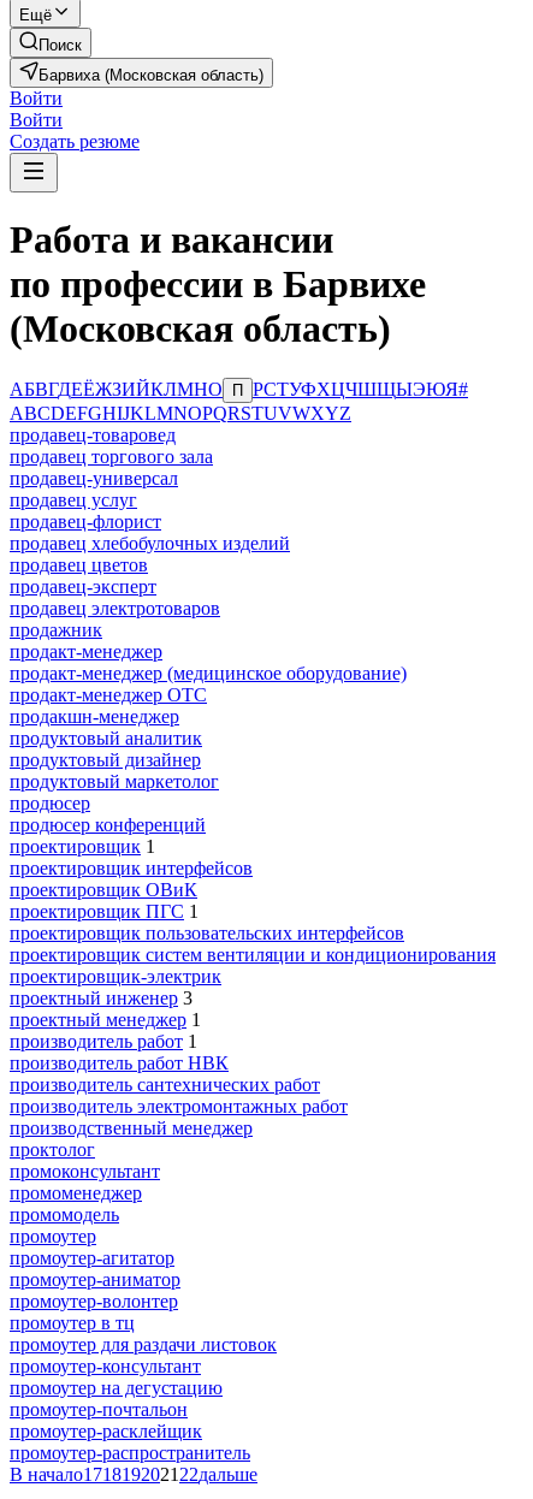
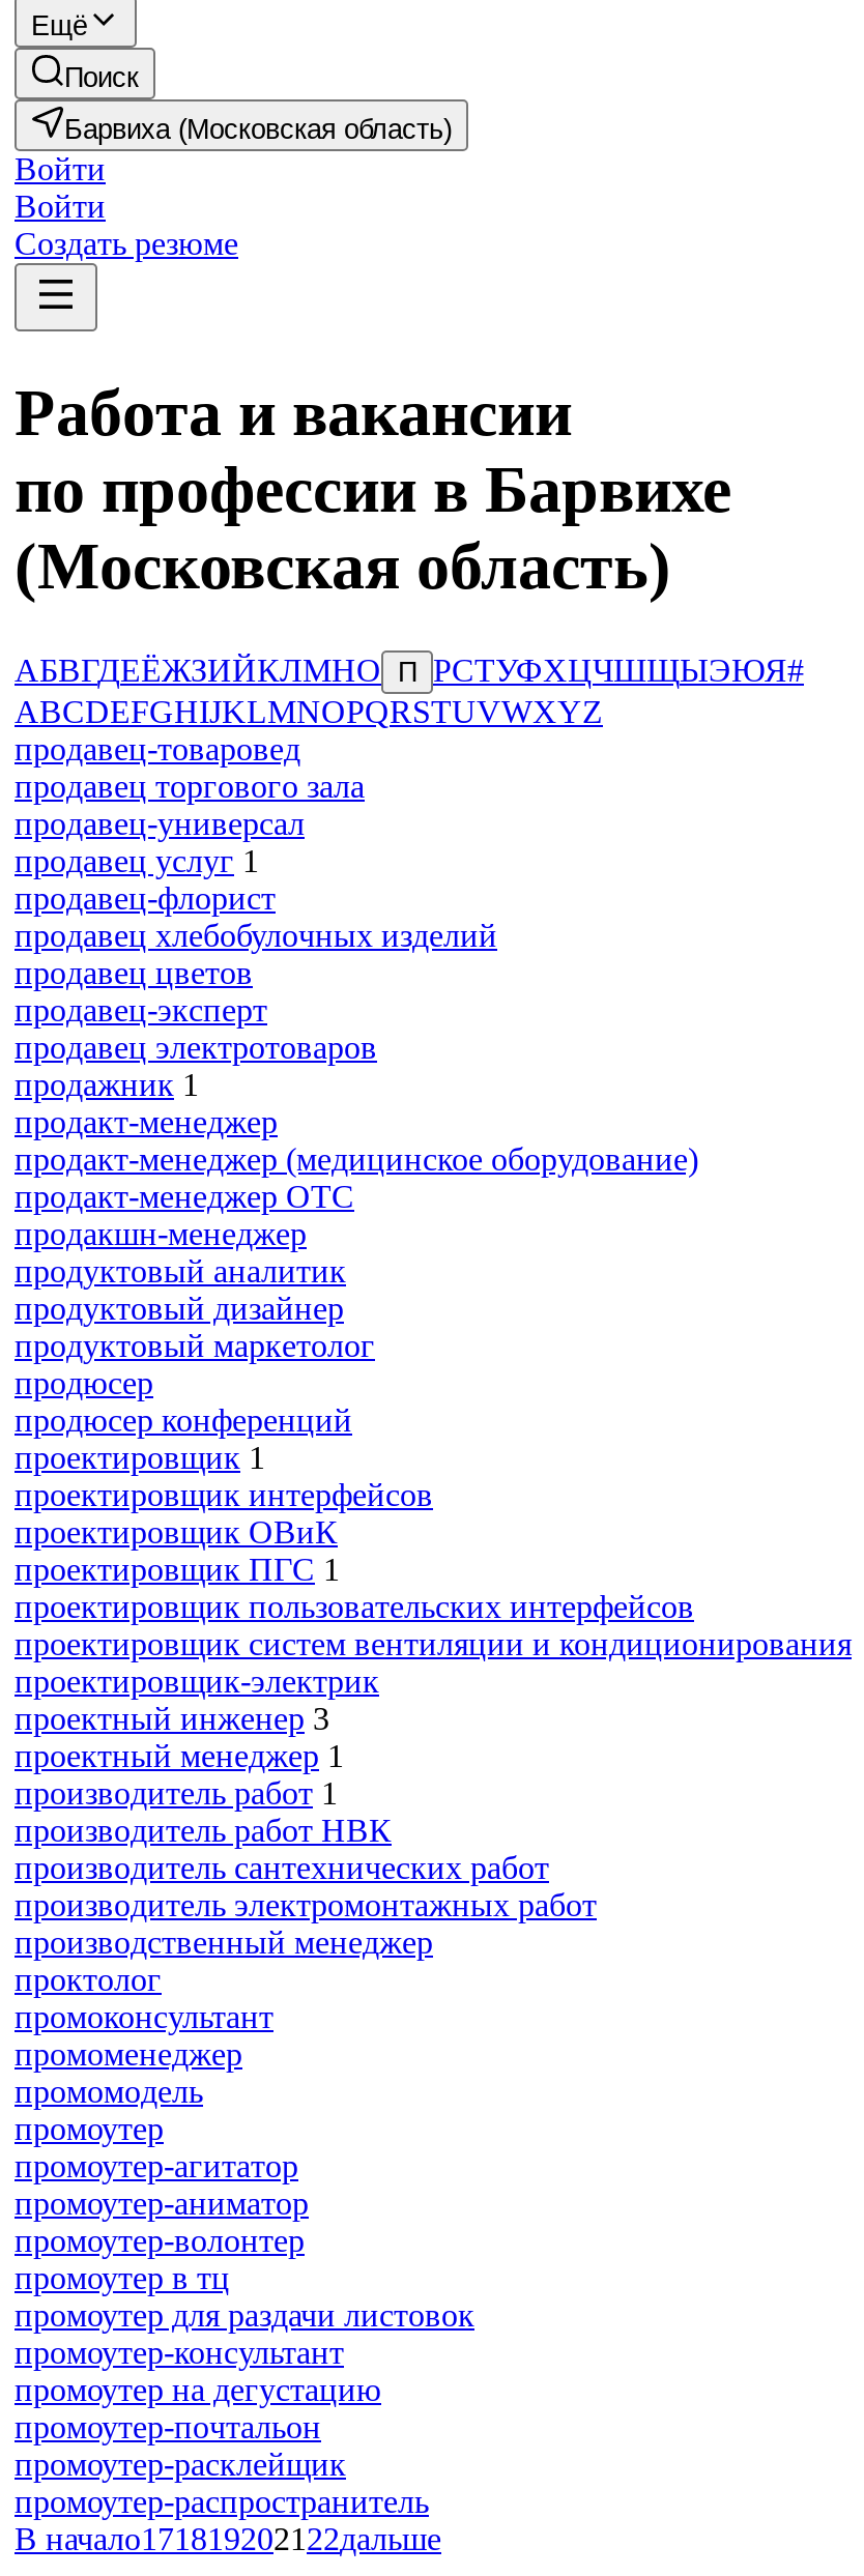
[10,490,137,510] продавец услуг -> [15,843,259,878] продавец услуг 1
[10,619,102,640] продажник -> [15,1067,199,1102] продажник 1

